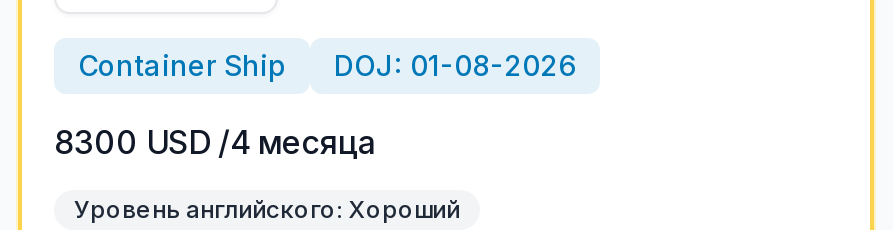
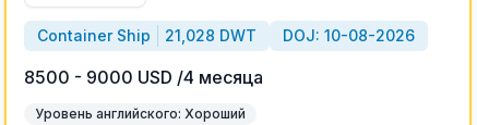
[334,48,576,82] DOJ: 01-08-2026 -> [165,26,415,45] 21,028 DWT | DOJ: 10-08-2026
[54,122,376,162] 8300 USD /4 месяца -> [24,66,263,88] 8500 - 9000 USD /4 месяца

